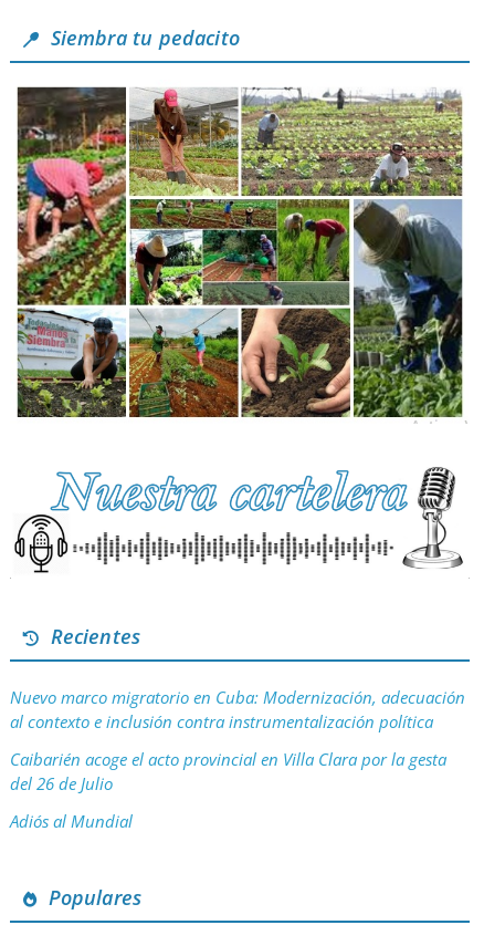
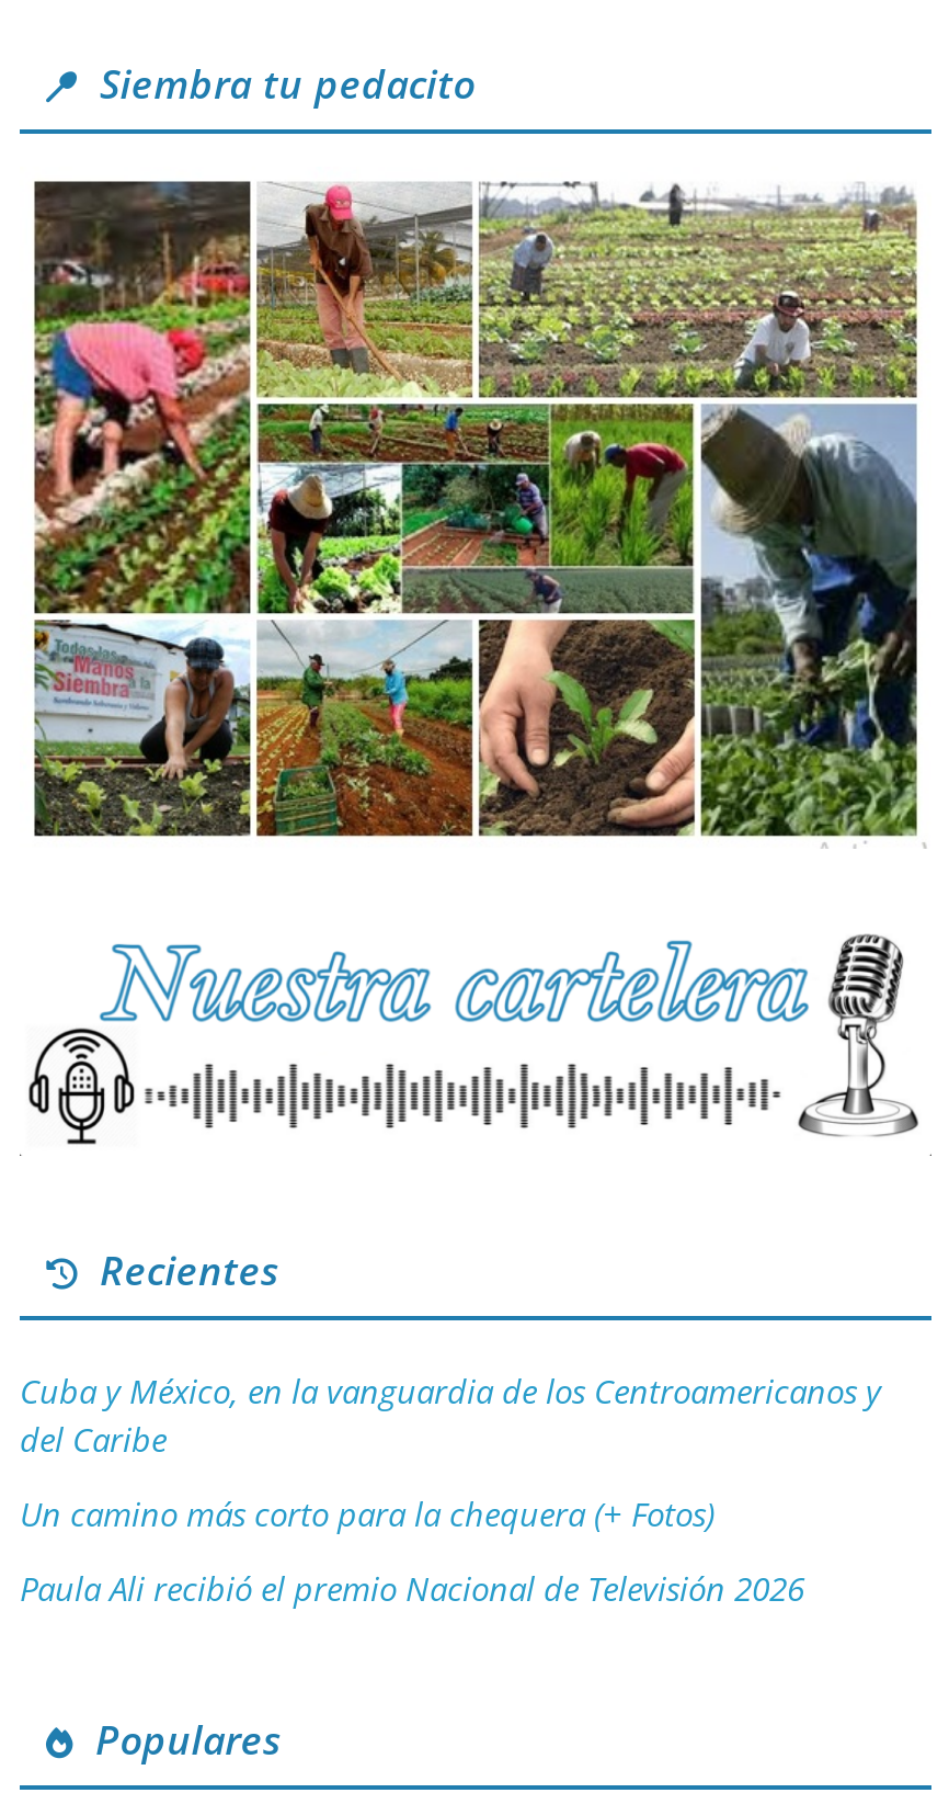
[10,686,465,733] Nuevo marco migratorio en Cuba: Modernización, adecuación | al contexto e inclusión contra instrumentalización política -> [20,1369,881,1461] Cuba y México, en la vanguardia de los Centroamericanos y | del Caribe
[10,748,446,795] Caibarién acoge el acto provincial en Villa Clara por la gesta | del 26 de Julio -> [20,1492,714,1536] Un camino más corto para la chequera (+ Fotos)
[10,810,133,832] Adiós al Mundial -> [20,1566,804,1610] Paula Ali recibió el premio Nacional de Televisión 2026

